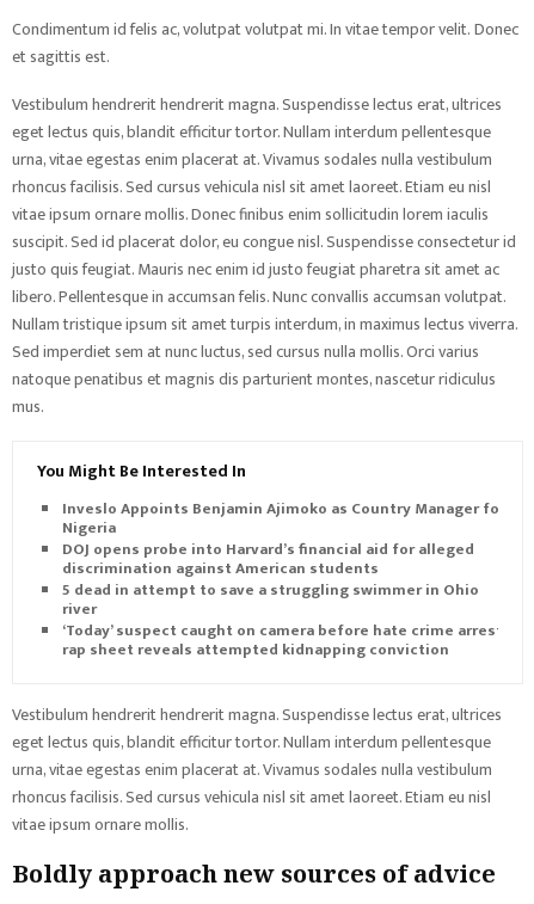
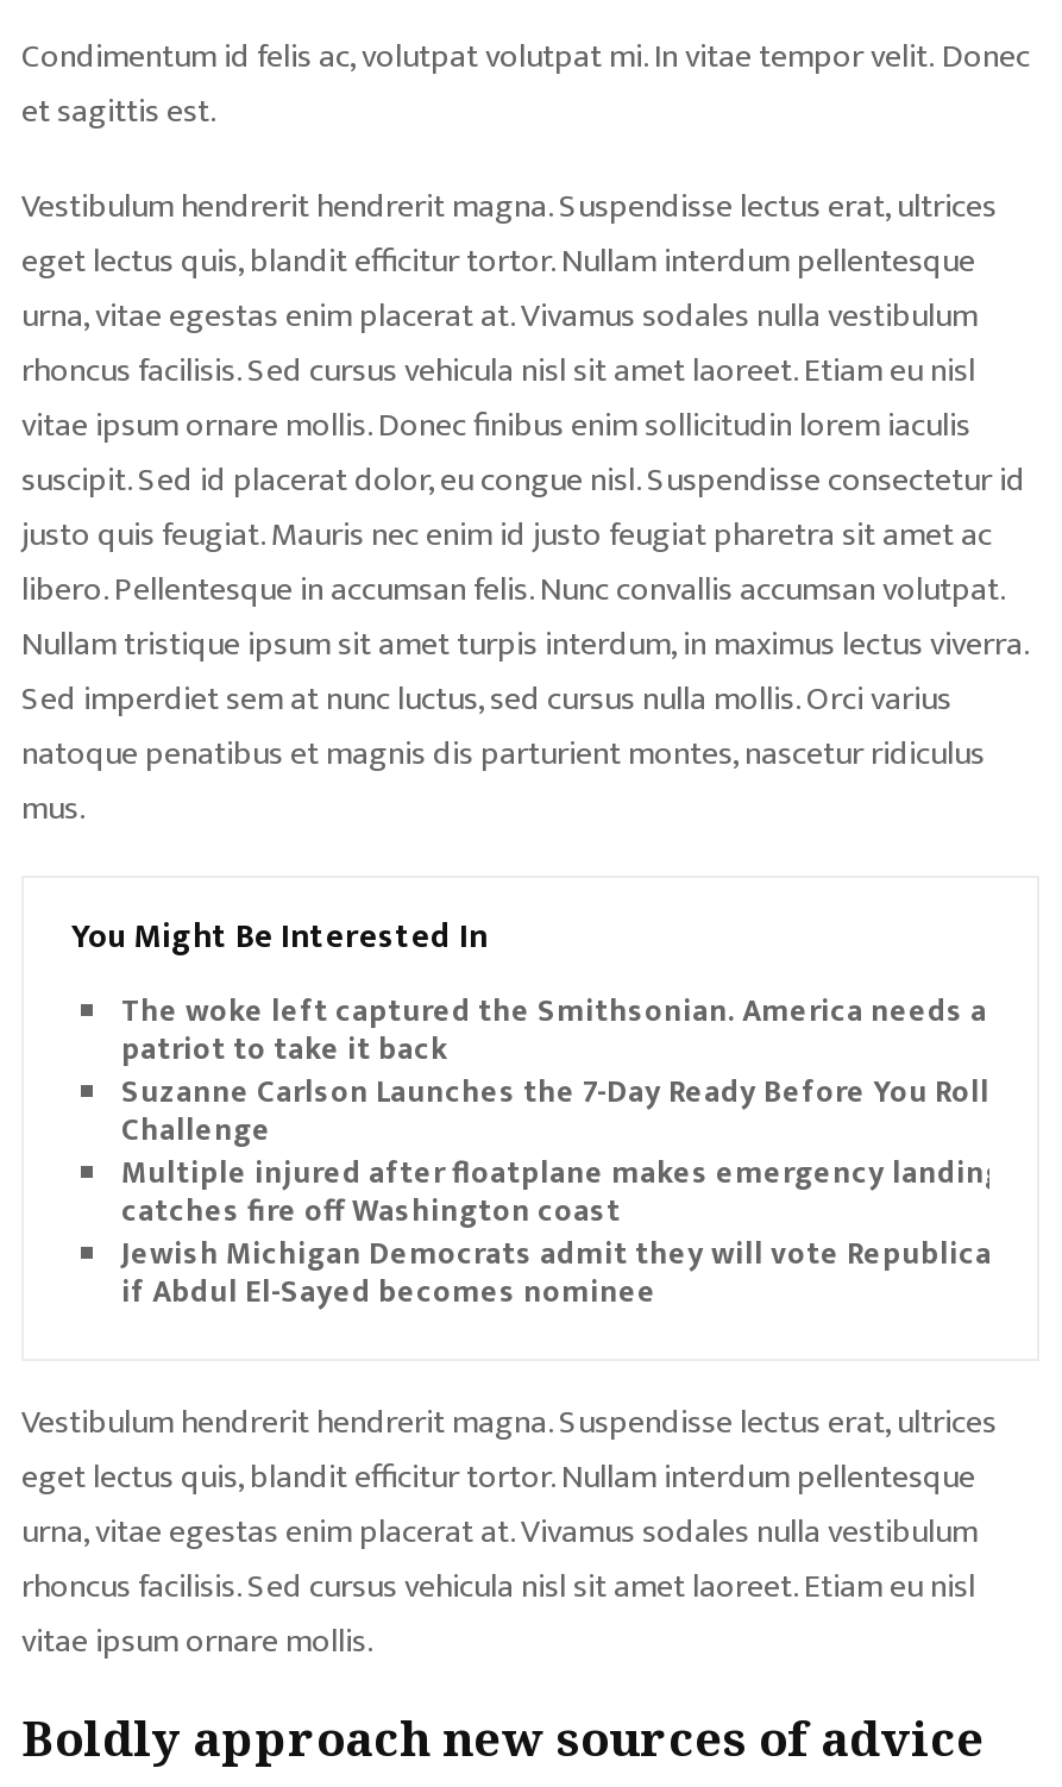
[62,496,507,663] Inveslo Appoints Benjamin Ajimoko as Country Manager for | Nigeria | DOJ opens probe into Harvard’s financial aid for alleged | discrimination against American students | 5 dead in attempt to save a struggling swimmer in Ohio | river | ‘Today’ suspect caught on camera before hate crime arrest, | rap sheet reveals attempted kidnapping conviction -> [121,985,1011,1318] The woke left captured the Smithsonian. America needs a | patriot to take it back | Suzanne Carlson Launches the 7-Day Ready Before You Roll | Challenge | Multiple injured after floatplane makes emergency landing, | catches fire off Washington coast | Jewish Michigan Democrats admit they will vote Republican | if Abdul El-Sayed becomes nominee

